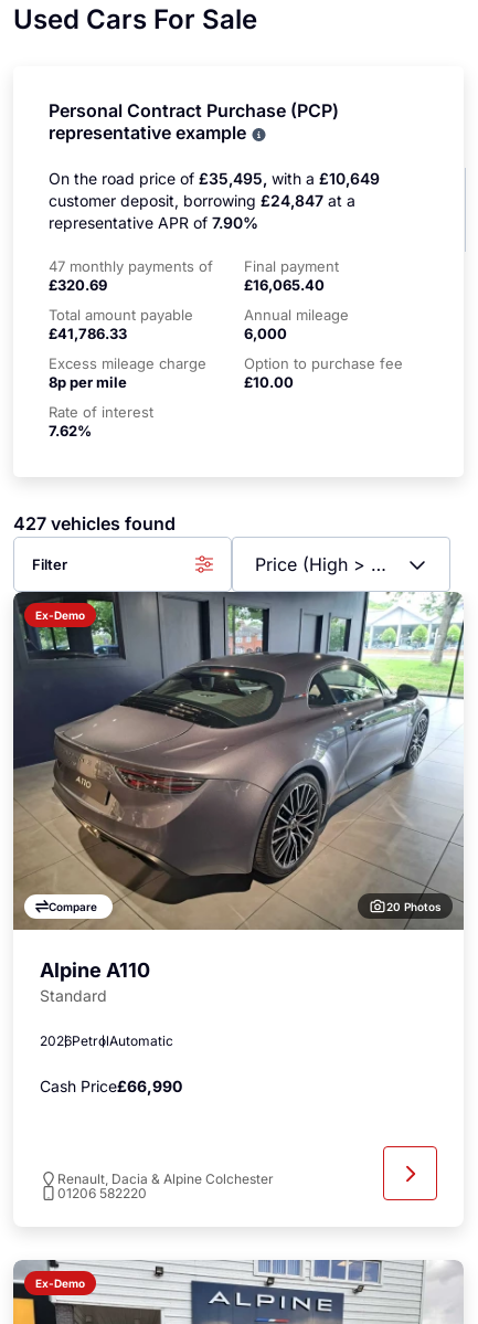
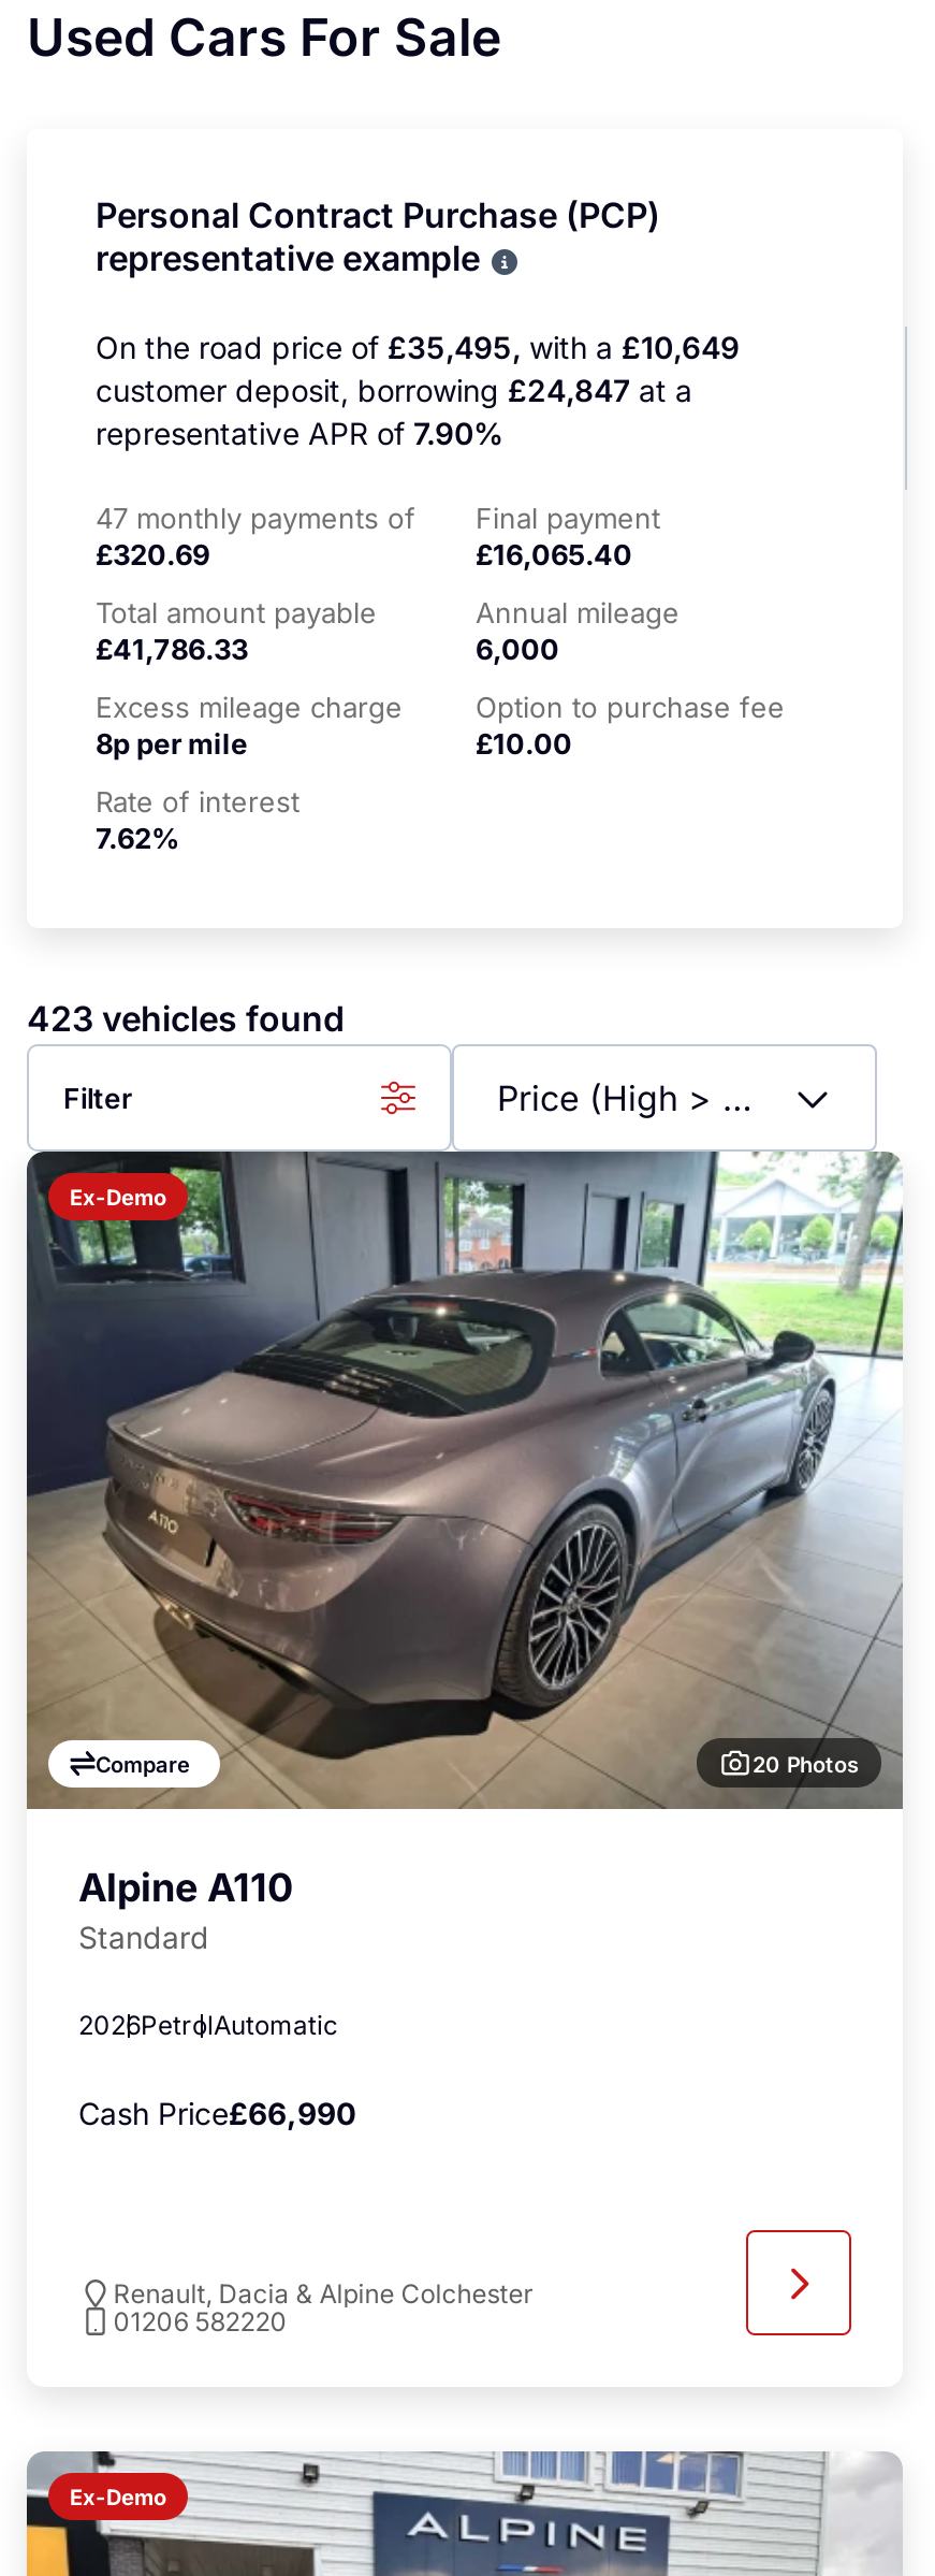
[13,512,176,534] 427 vehicles found -> [27,997,345,1040] 423 vehicles found

